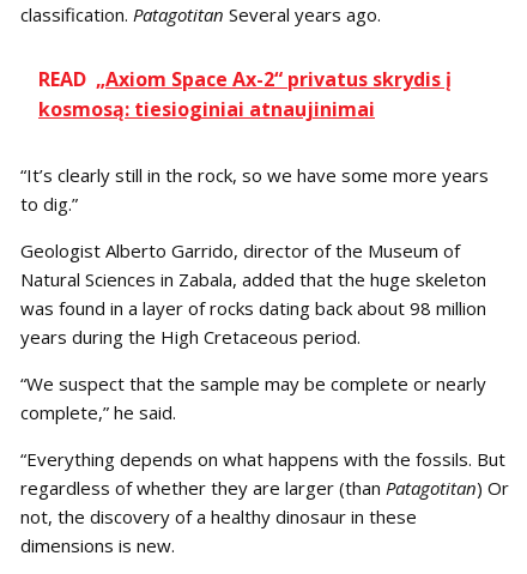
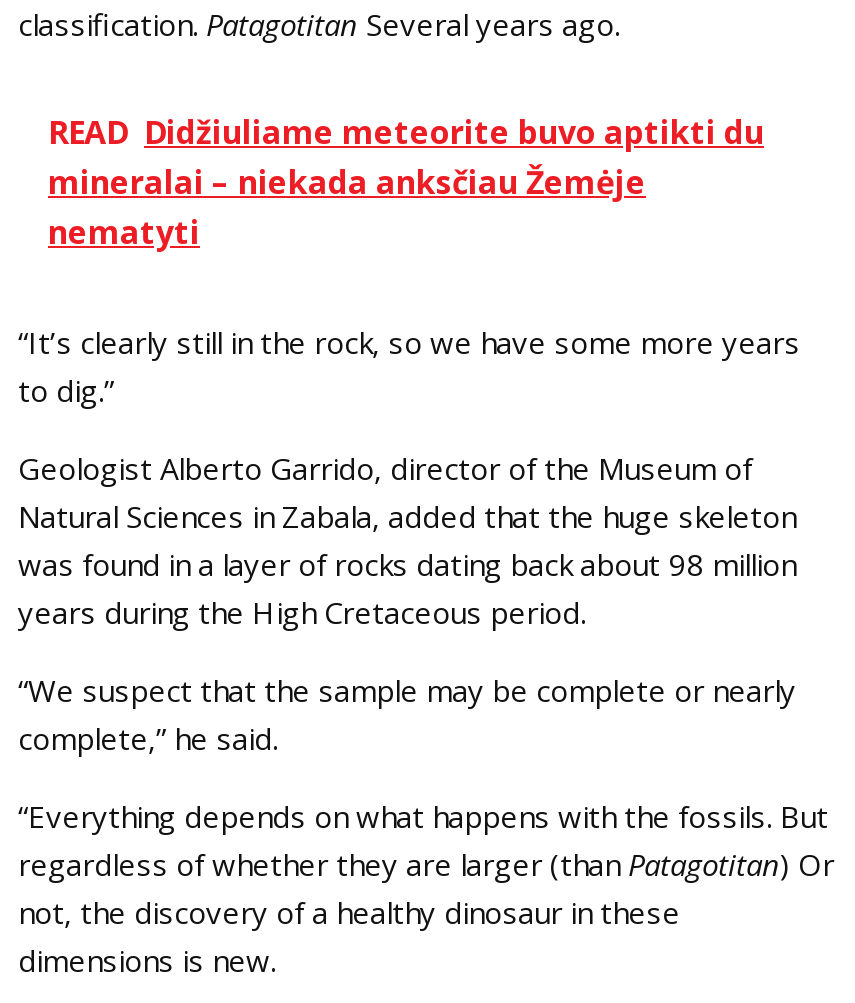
[38,66,452,123] READ „Axiom Space Ax-2“ privatus skrydis į | kosmosą: tiesioginiai atnaujinimai -> [48,111,764,255] READ Didžiuliame meteorite buvo aptikti du | mineralai – niekada anksčiau Žemėje | nematyti

